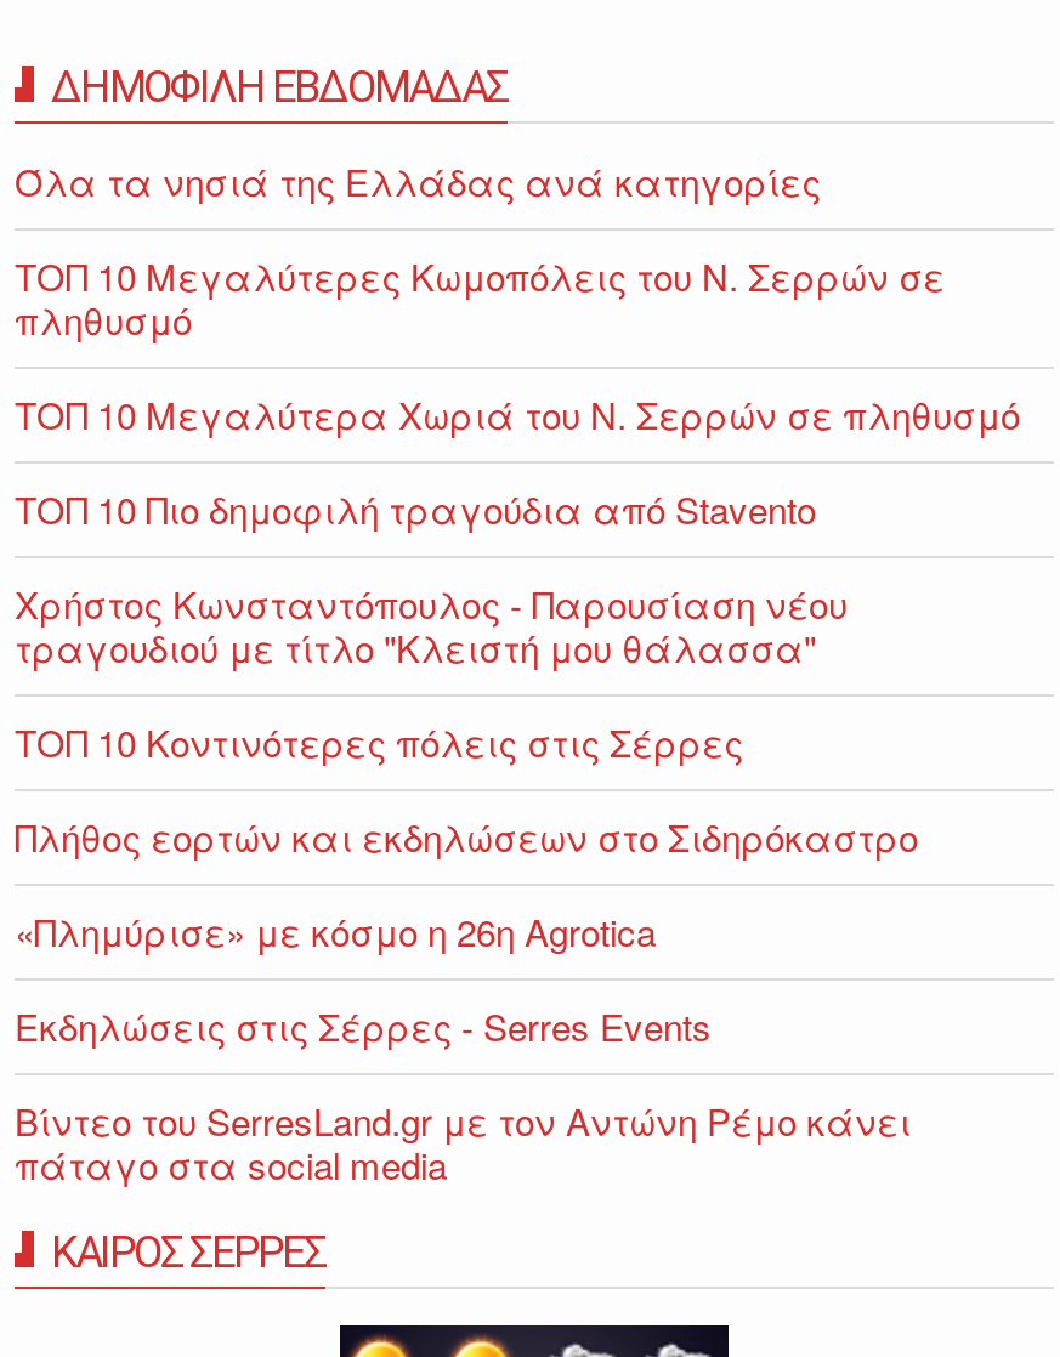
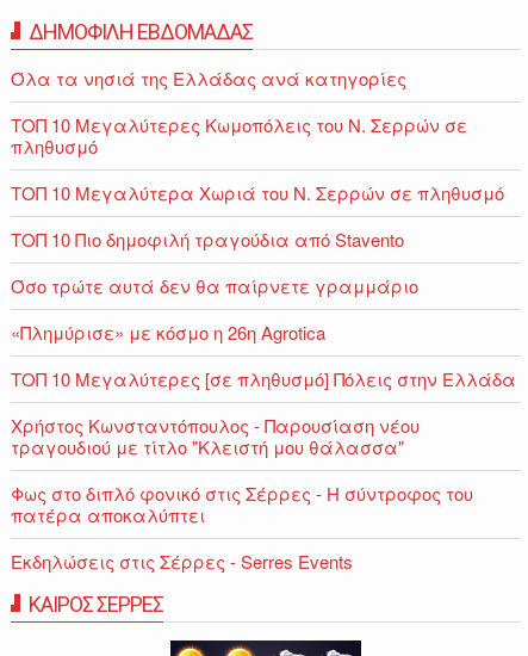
none -> [11,273,516,391] Όσο τρώτε αυτά δεν θα παίρνετε γραμμάριο | ΤΟΠ 10 Μεγαλύτερες [σε πληθυσμό] Πόλεις στην Ελλάδα
moved [15,578,848,672] -> [11,413,420,459]: Χρήστος Κωνσταντόπουλος - Παρουσίαση νέου | τραγουδιού με τίτλο "Κλειστή μου θάλασσα"
[15,716,918,862] ΤΟΠ 10 Κοντινότερες πόλεις στις Σέρρες | Πλήθος εορτών και εκδηλώσεων στο Σιδηρόκαστρο -> [11,481,473,527] Φως στο διπλό φονικό στις Σέρρες - Η σύντροφος του | πατέρα αποκαλύπτει
moved [15,905,656,956] -> [11,320,325,345]: «Πλημύρισε» με κόσμο η 26η Agrotica
moved [15,1000,712,1051] -> [11,549,353,574]: Εκδηλώσεις στις Σέρρες - Serres Events
[15,1095,911,1189] Βίντεο του SerresLand.gr με τον Αντώνη Ρέμο κάνει | πάταγο στα social media -> none

